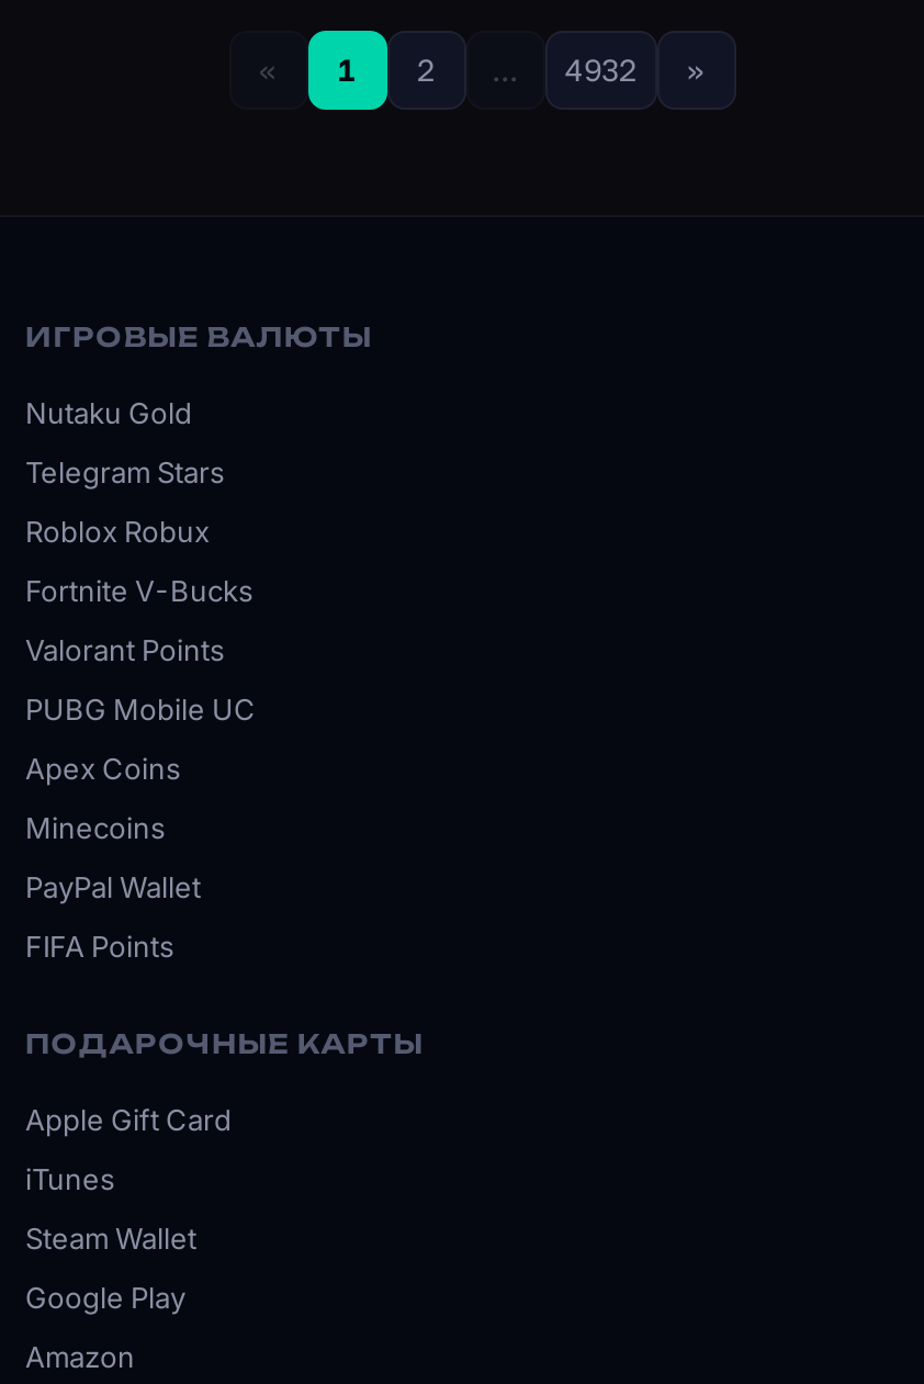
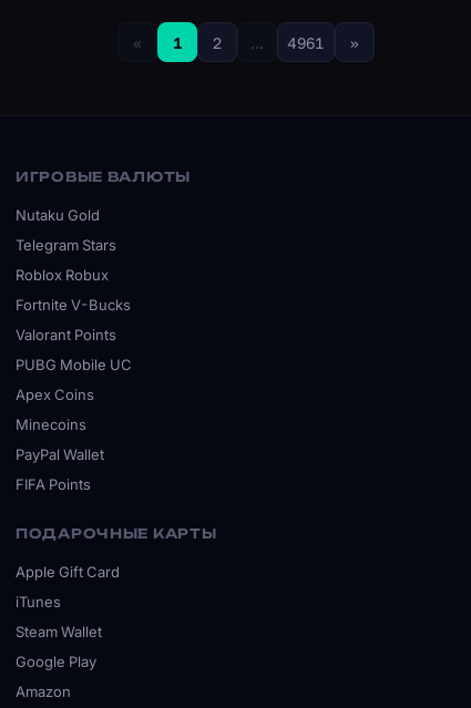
[564,51,636,89] 4932 -> [287,33,325,52] 4961

